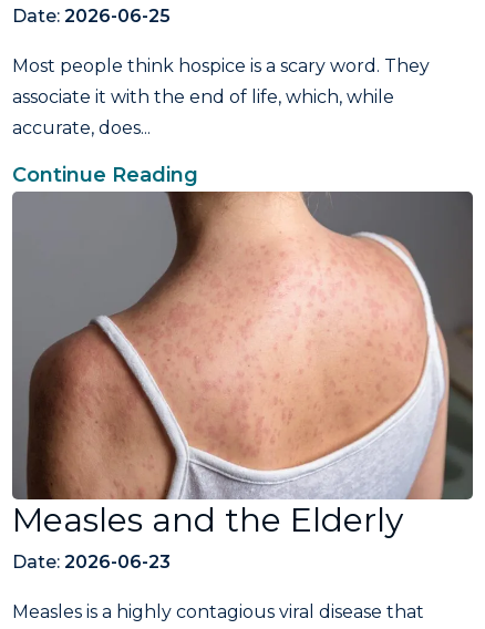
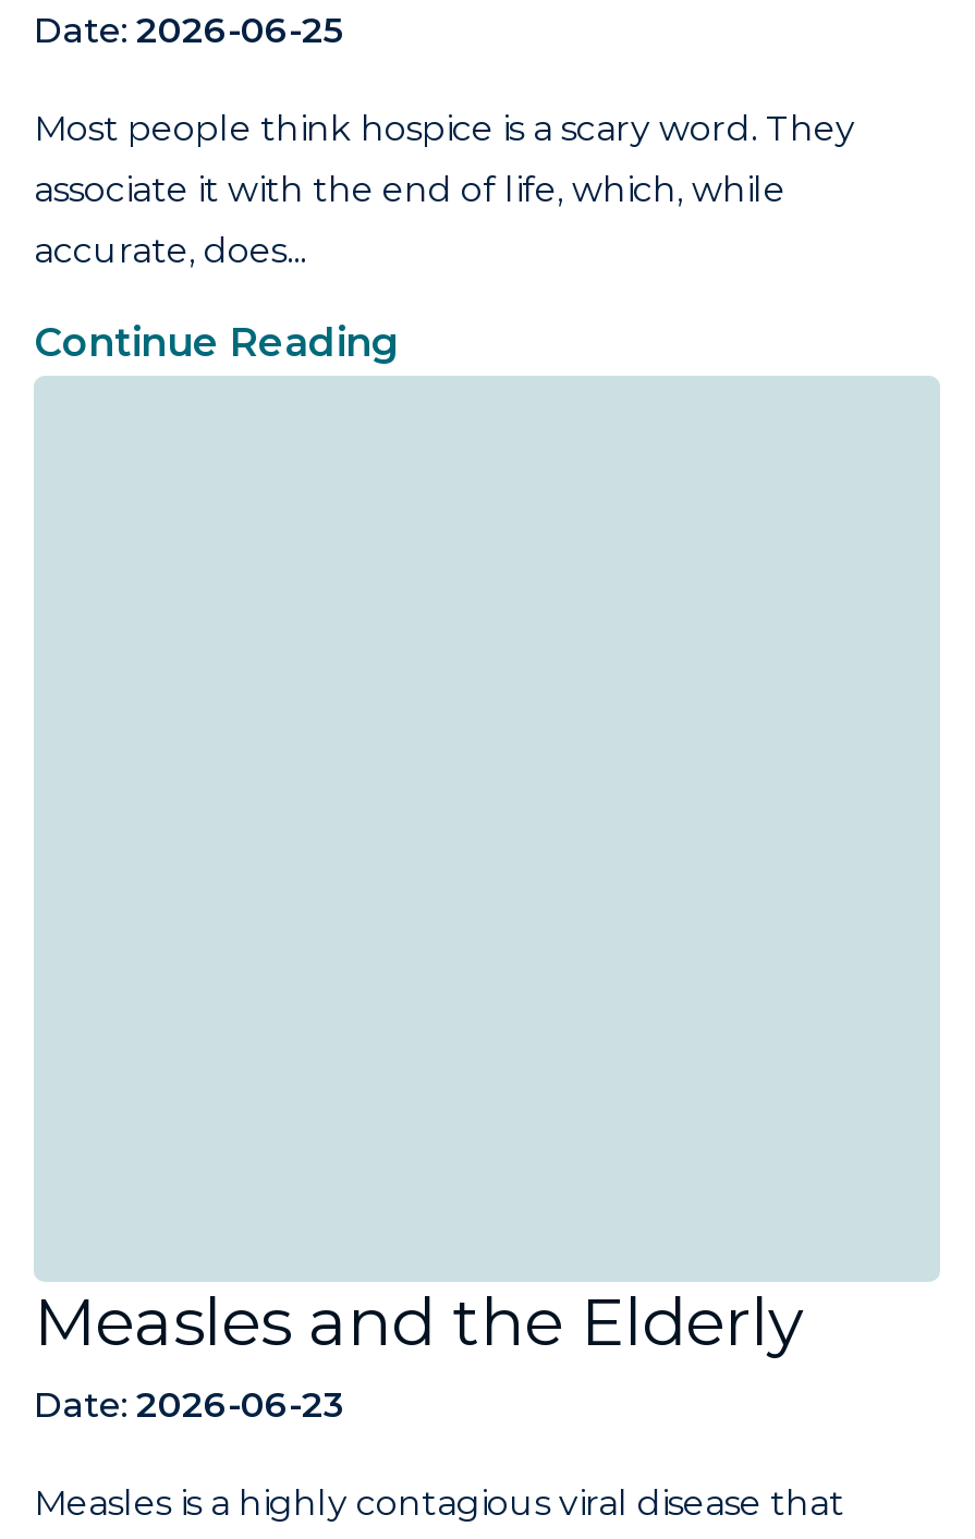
[11,190,474,501] [image] -> none

